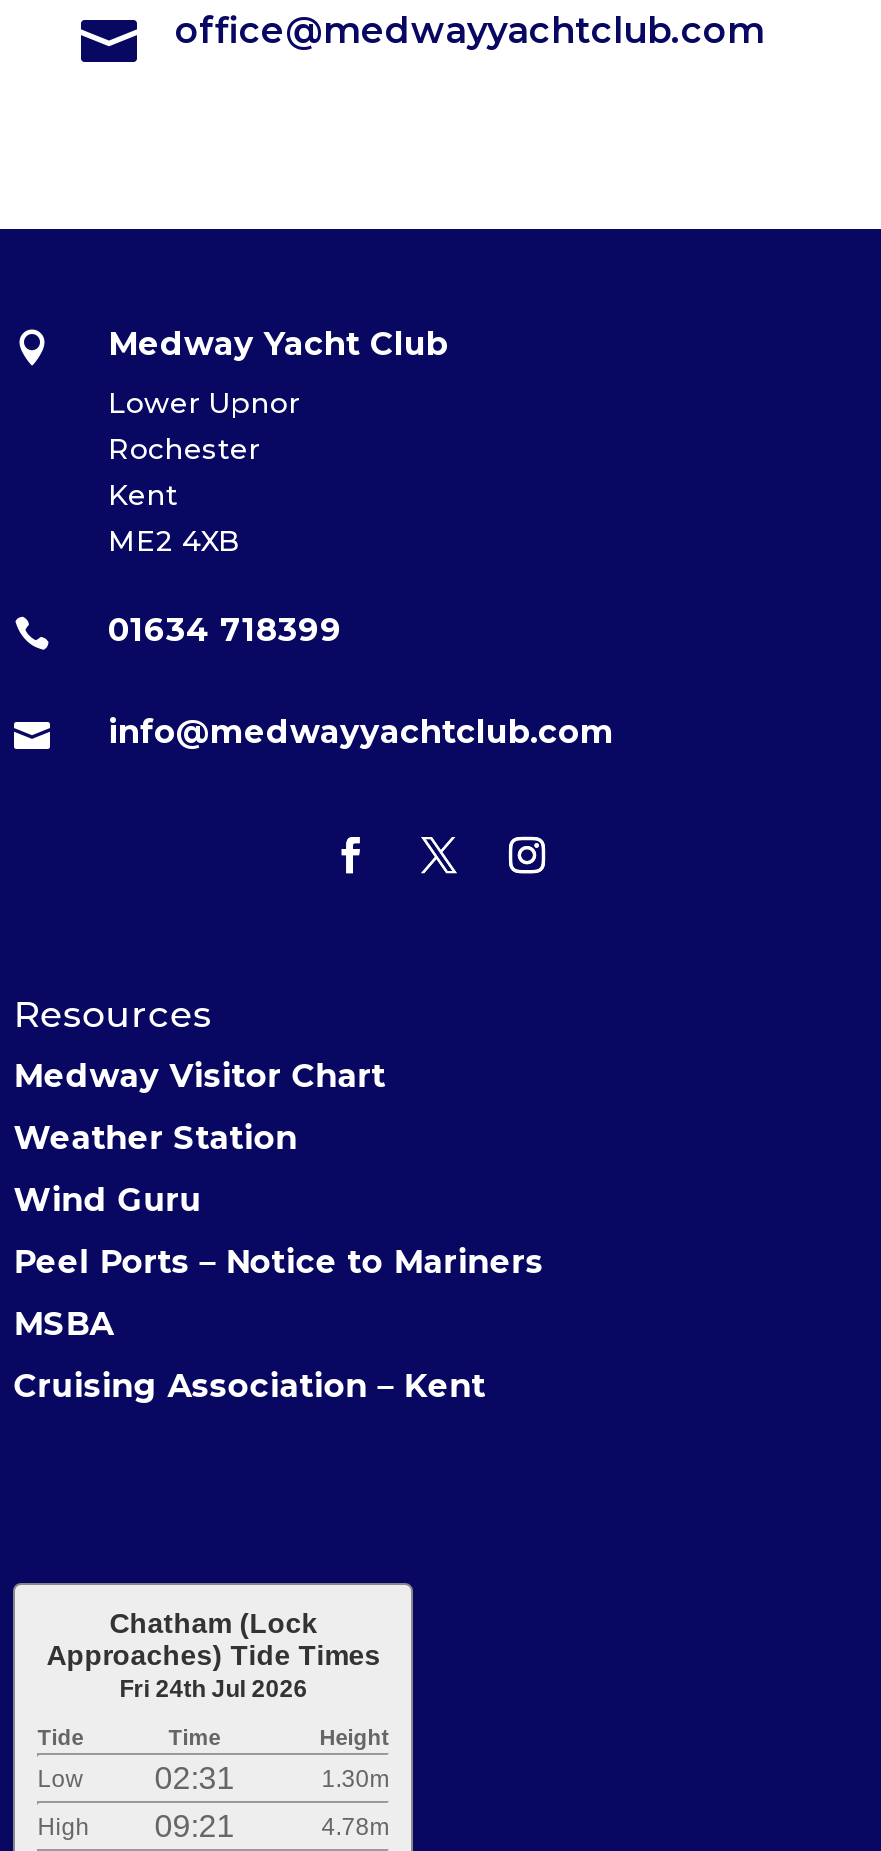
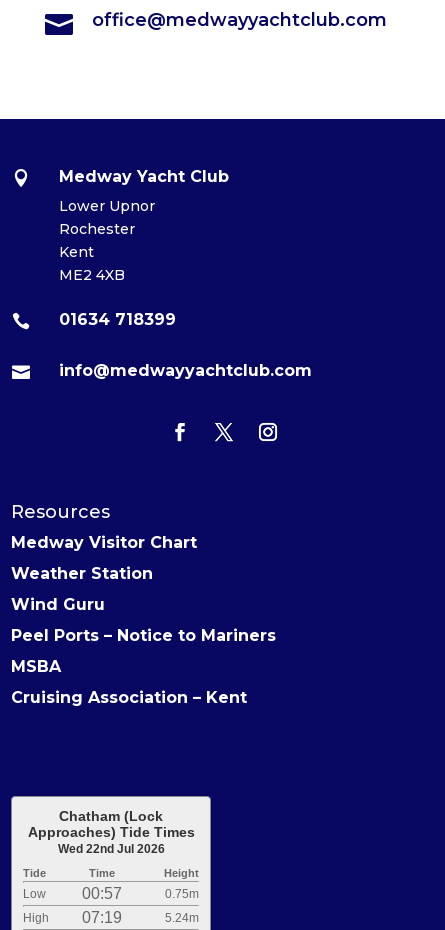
[119,1675,307,1703] Fri 24th Jul 2026 -> [58,842,165,856] Wed 22nd Jul 2026
[154,1761,389,1795] 02:31 | 1.30m -> [82,885,199,902] 00:57 | 0.75m
[154,1809,389,1843] 09:21 | 4.78m -> [82,909,199,926] 07:19 | 5.24m

